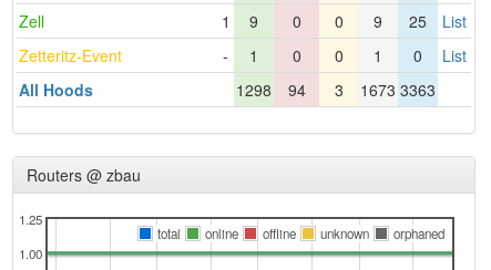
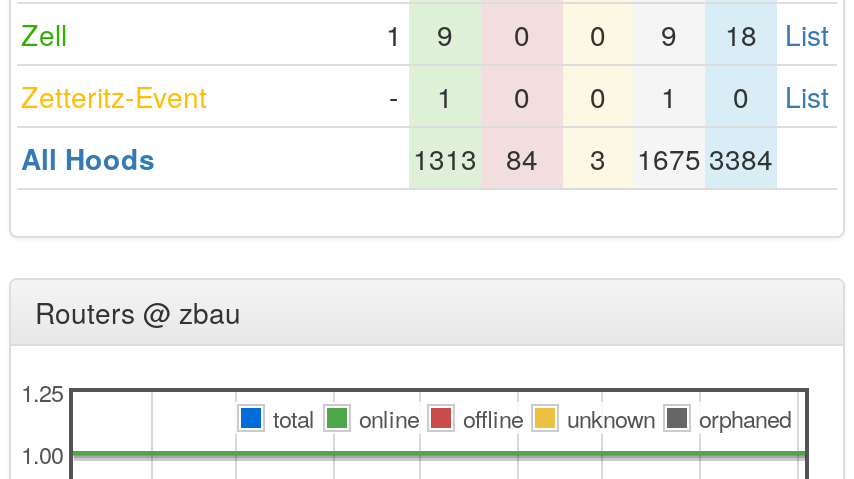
[221,10,467,32] 1 9 0 0 9 25 List -> [386,14,829,54] 1 9 0 0 9 18 List
[236,79,272,101] 1298 -> [413,138,477,178] 1313
[288,79,305,101] 94 -> [506,138,538,178] 84
[360,79,436,101] 1673 3363 -> [637,138,773,178] 1675 3384

